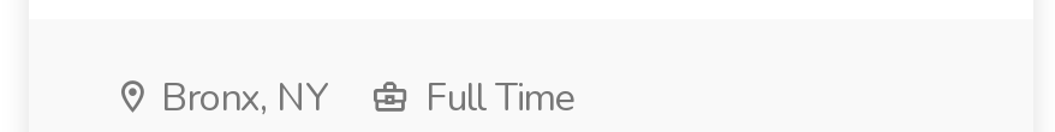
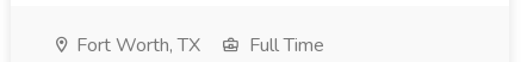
[151,72,327,125] Bronx, NY -> [72,32,200,58] Fort Worth, TX

